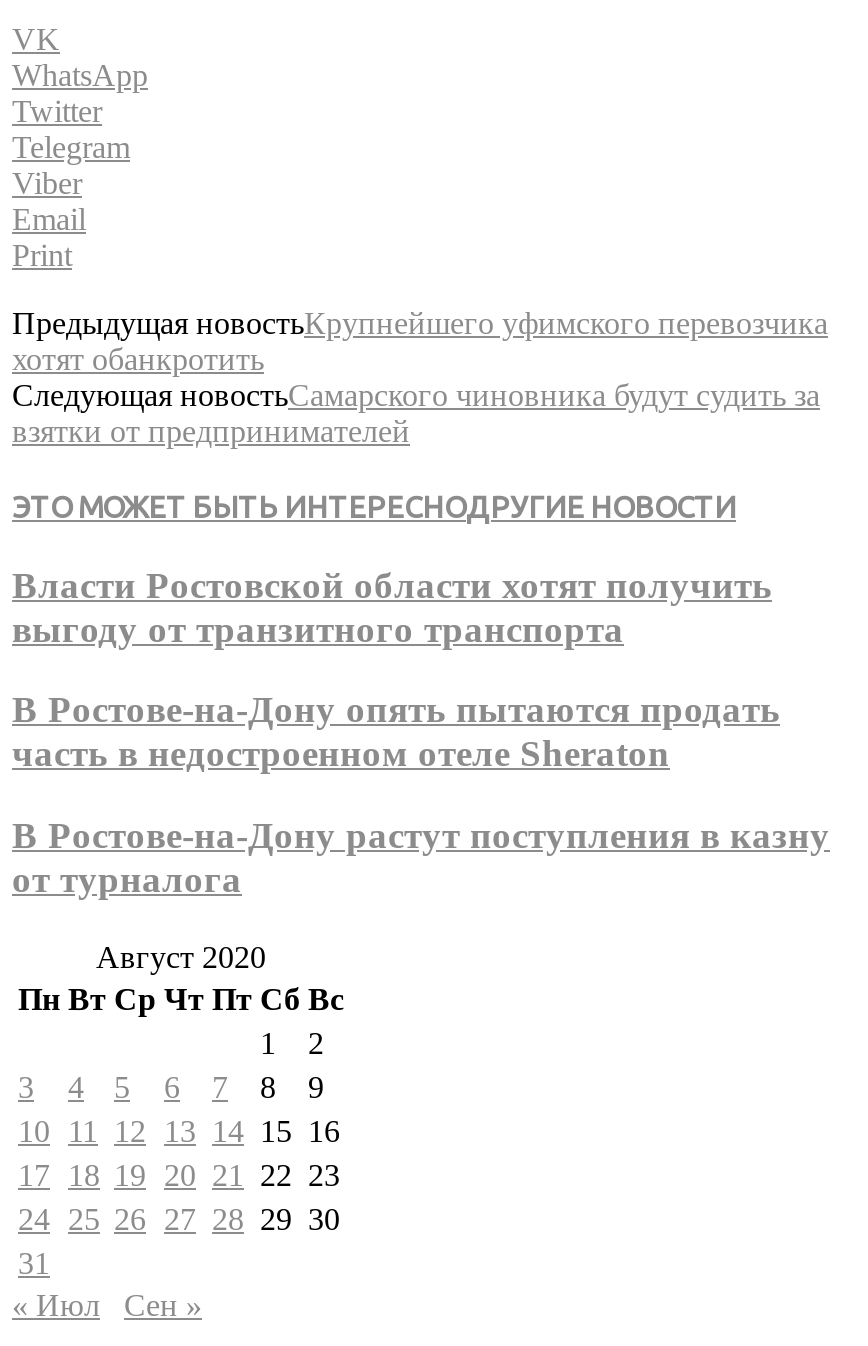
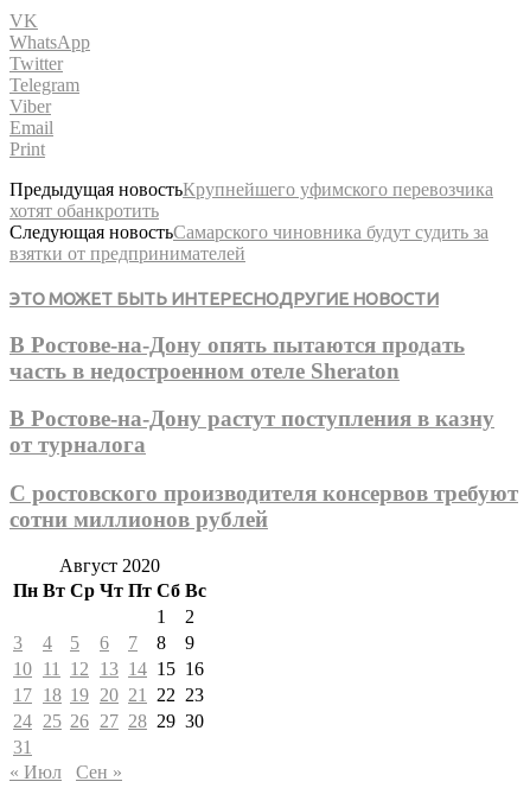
[12,563,772,649] Власти Ростовской области хотят получить | выгоду от транзитного транспорта -> none
moved [12,689,830,900] -> [9,332,494,457]: В Ростове-на-Дону опять пытаются продать | часть в недостроенном отеле Sheraton | В Ростове-на-Дону растут поступления в казну | от турналога
none -> [9,481,518,532] С ростовского производителя консервов требуют | сотни миллионов рублей

